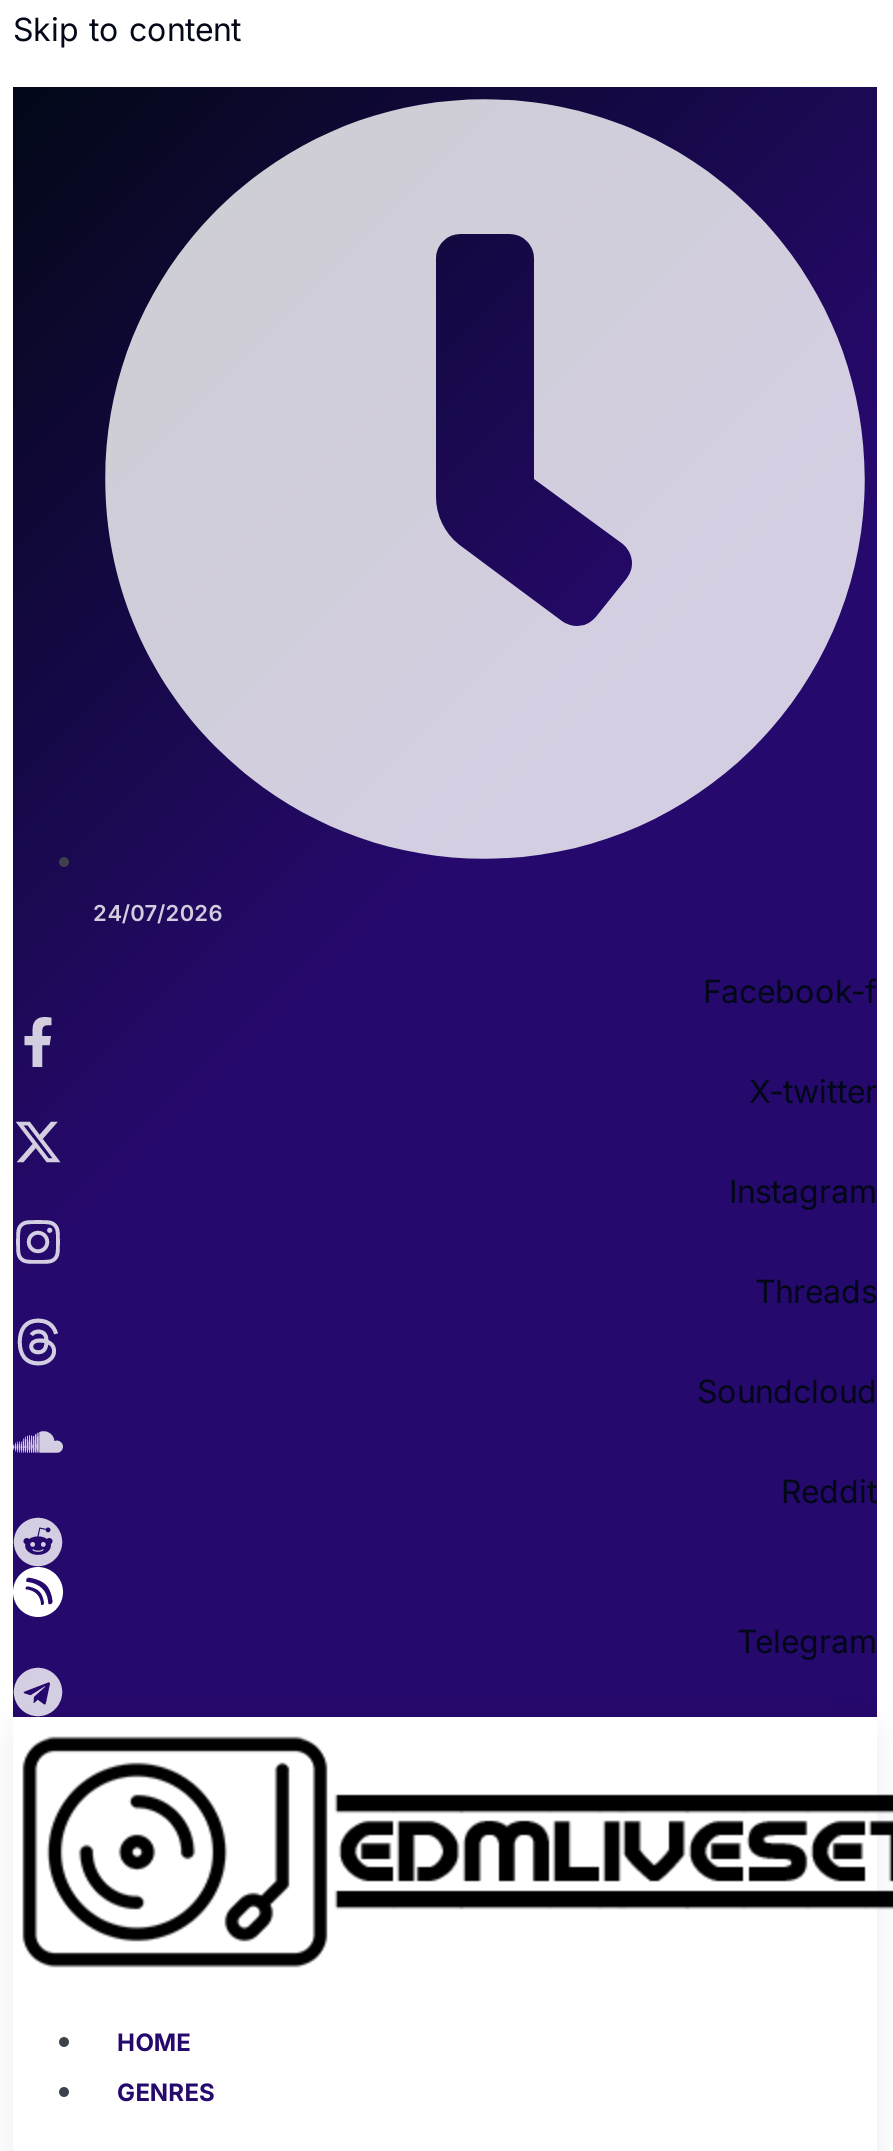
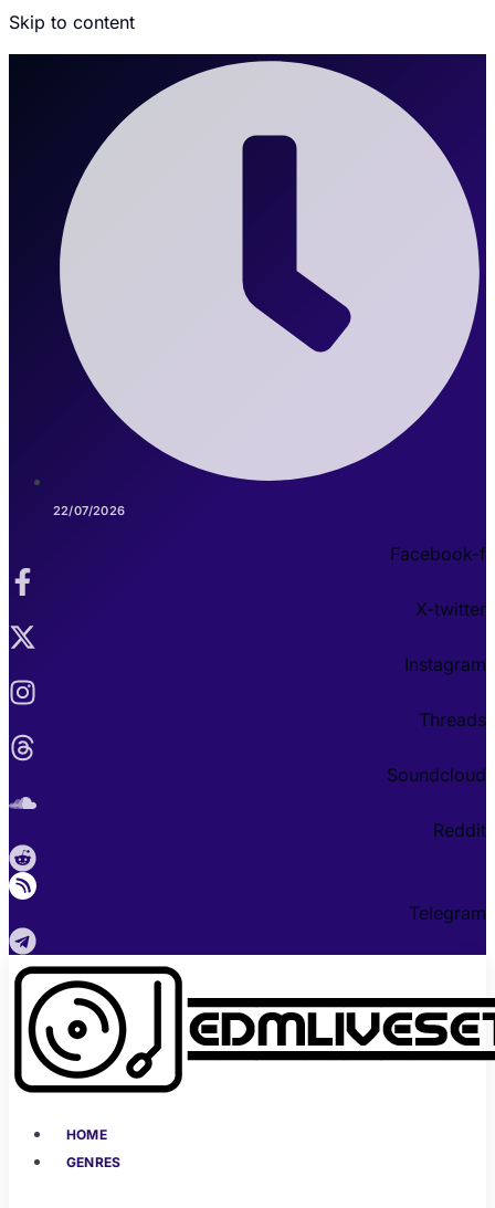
[93,899,223,927] 24/07/2026 -> [53,503,125,518] 22/07/2026

